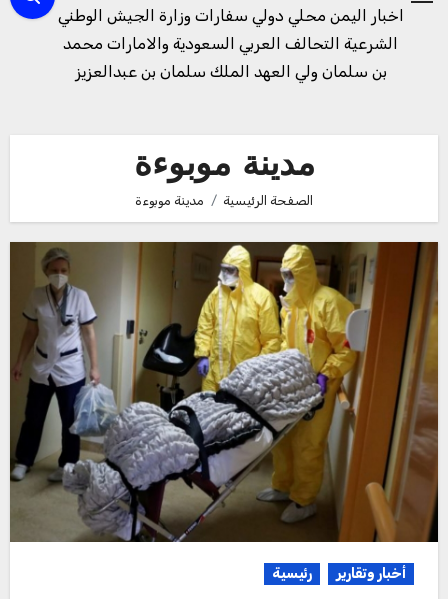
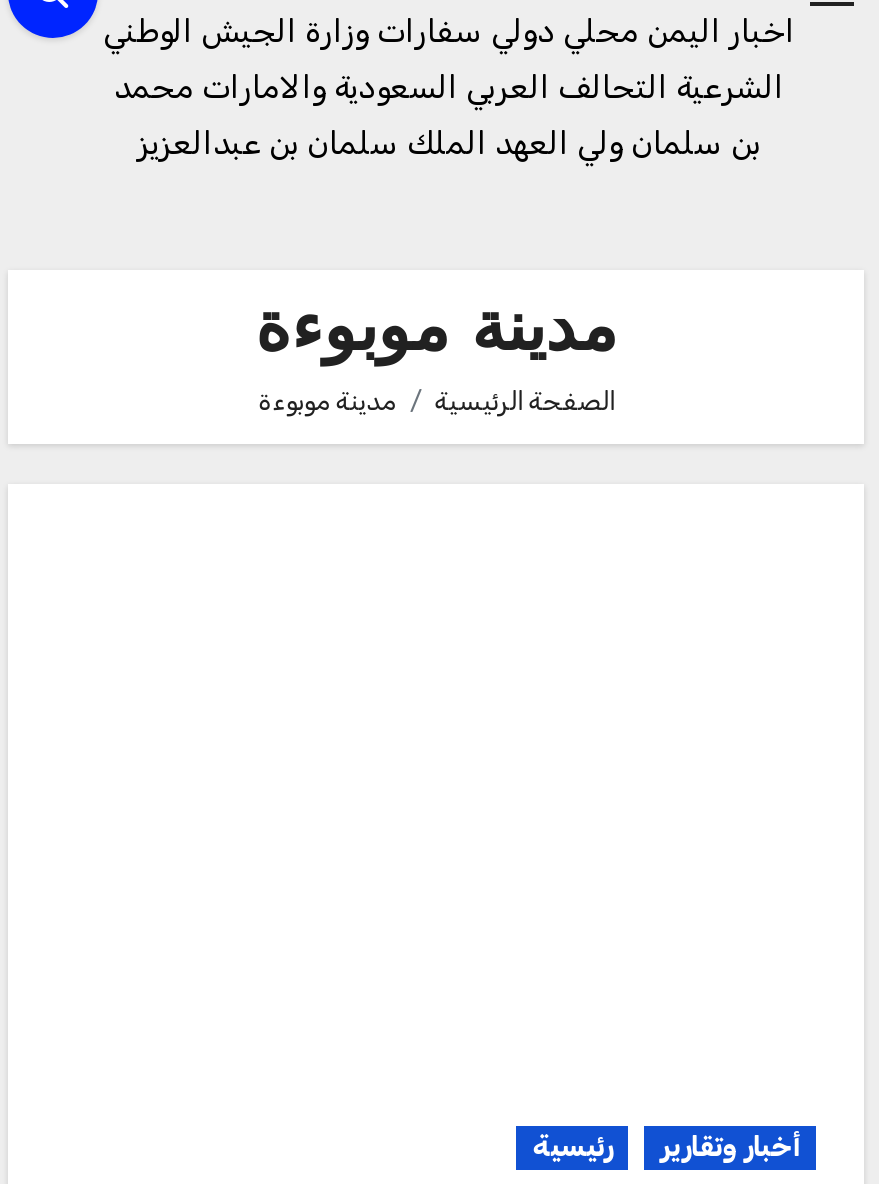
[9,241,439,543] [image] -> none

